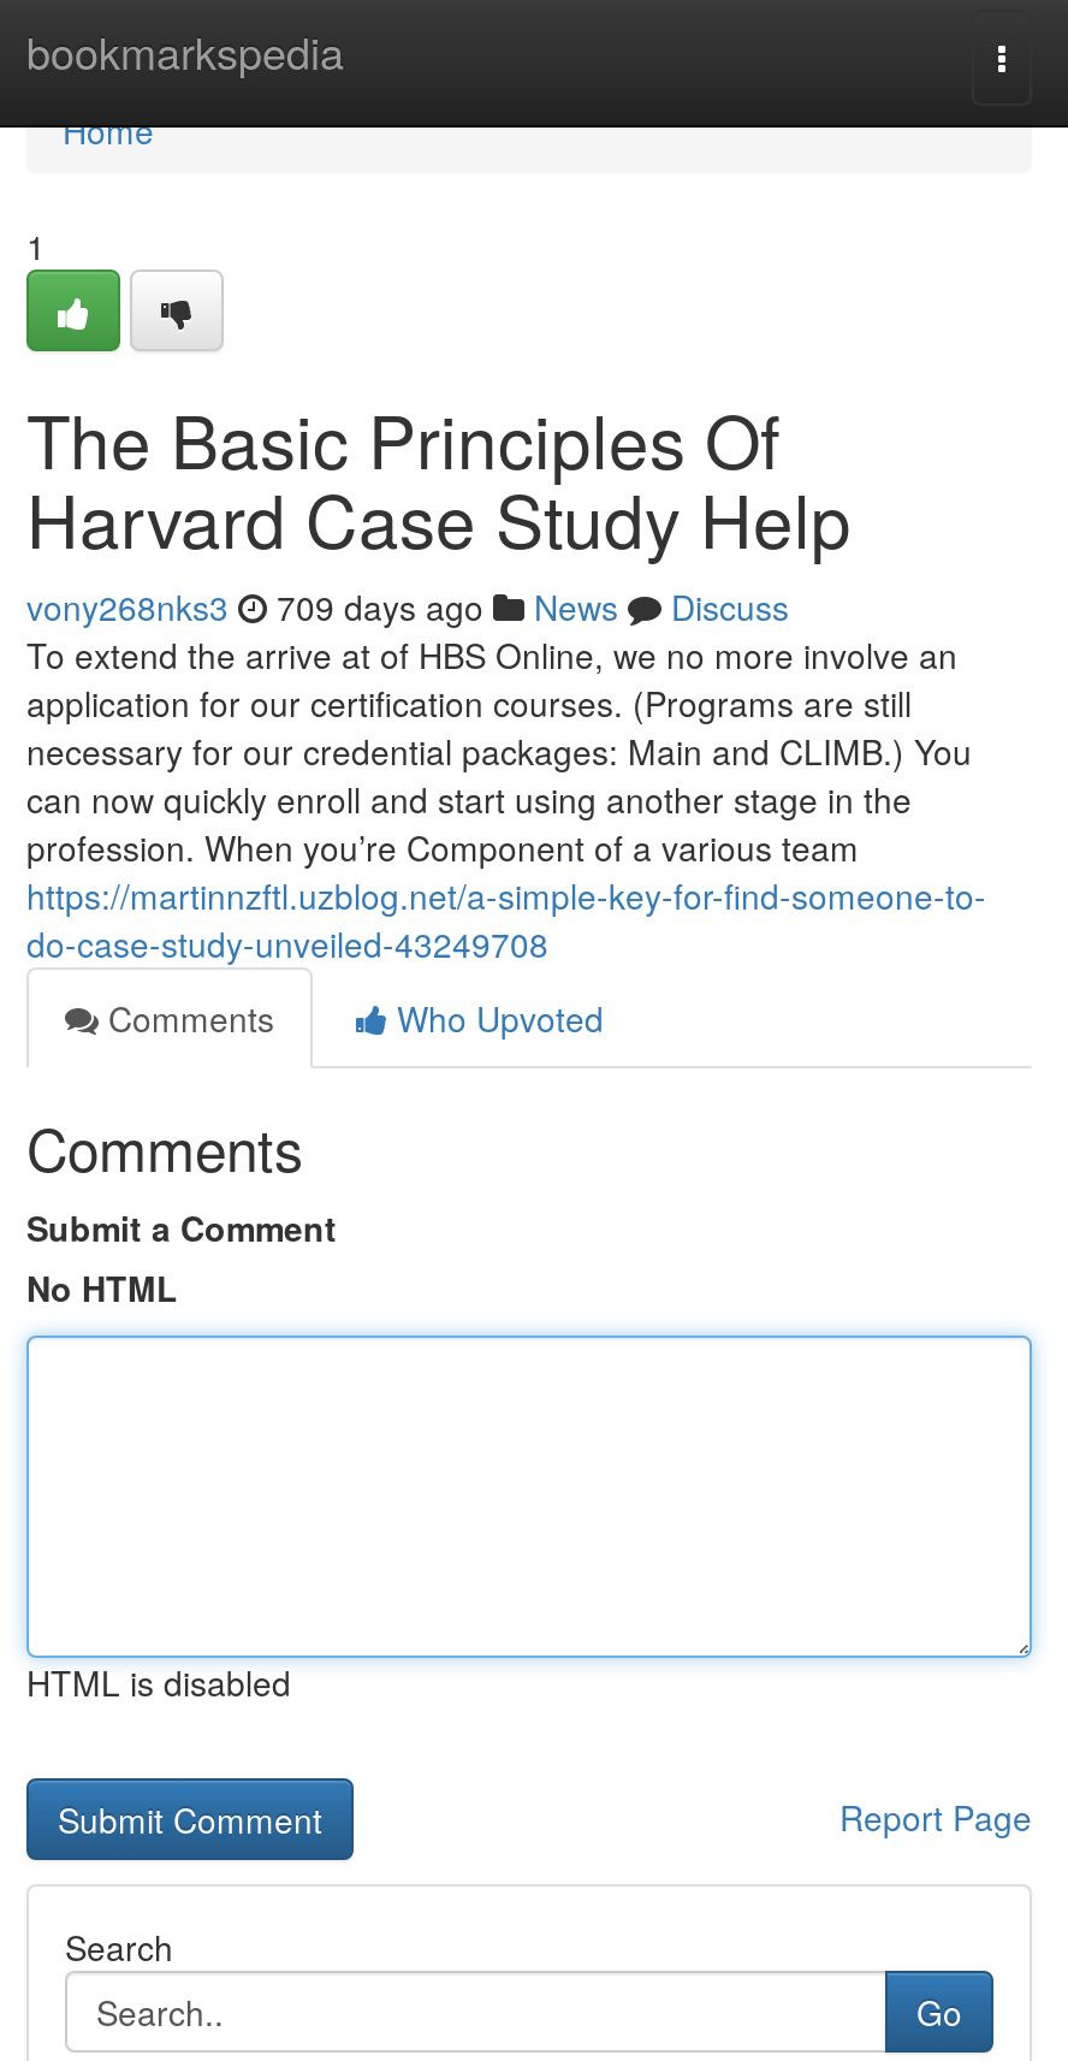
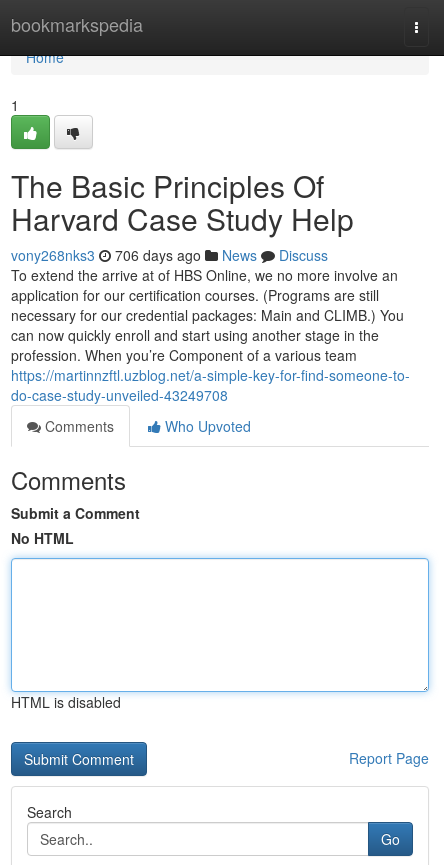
[26,582,789,630] vony268nks3 709 days ago News Discuss -> [11,245,328,265] vony268nks3 706 days ago News Discuss

